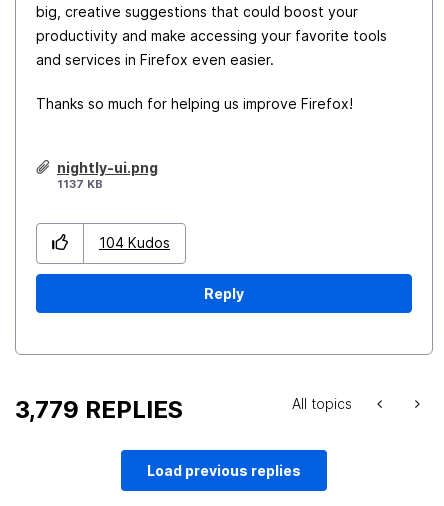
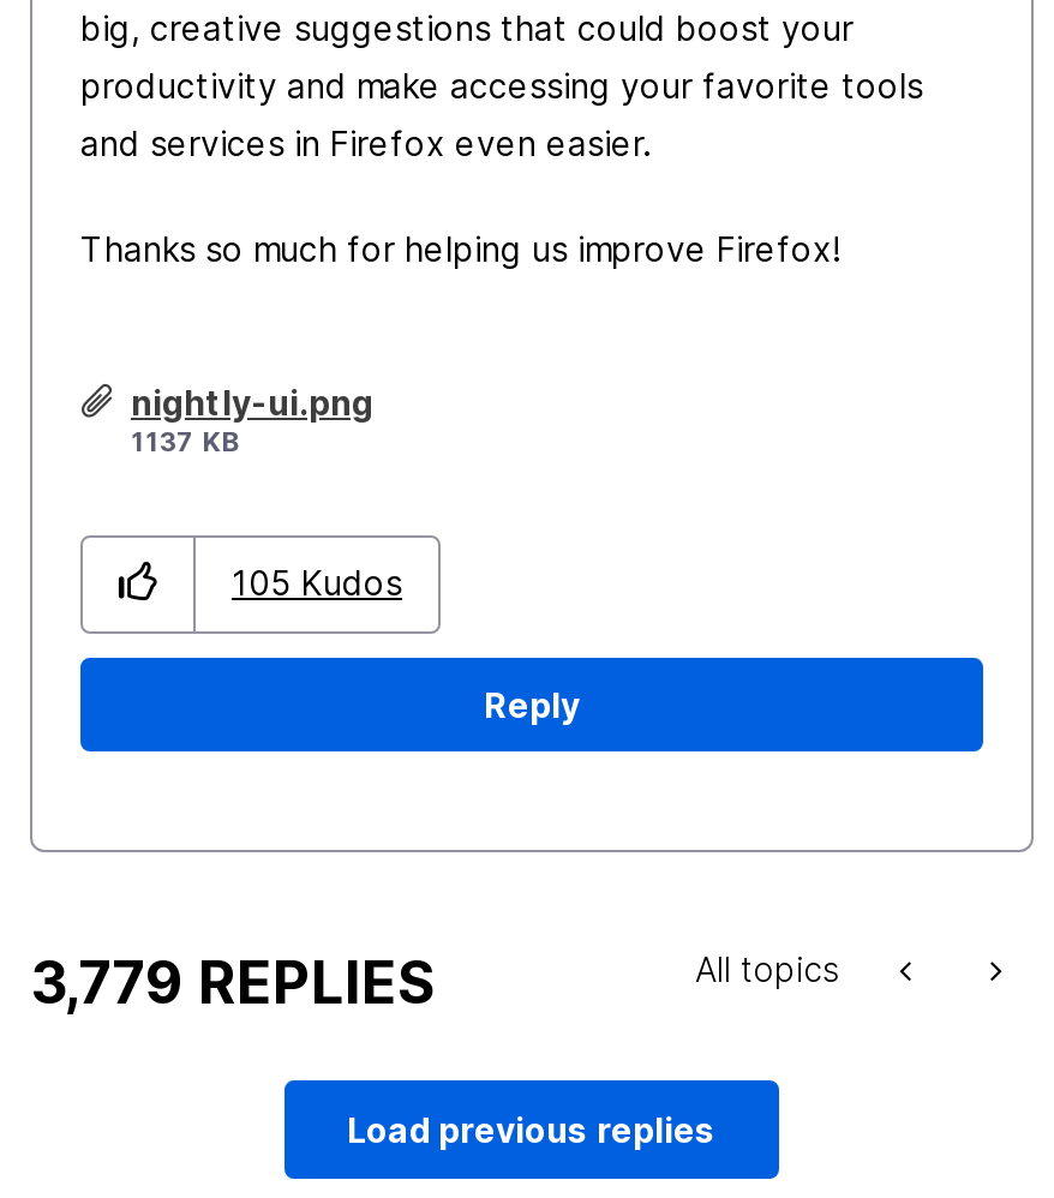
[99,234,170,251] 104 Kudos -> [232,562,402,603] 105 Kudos

